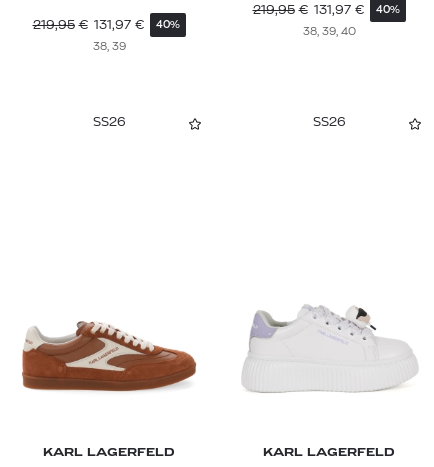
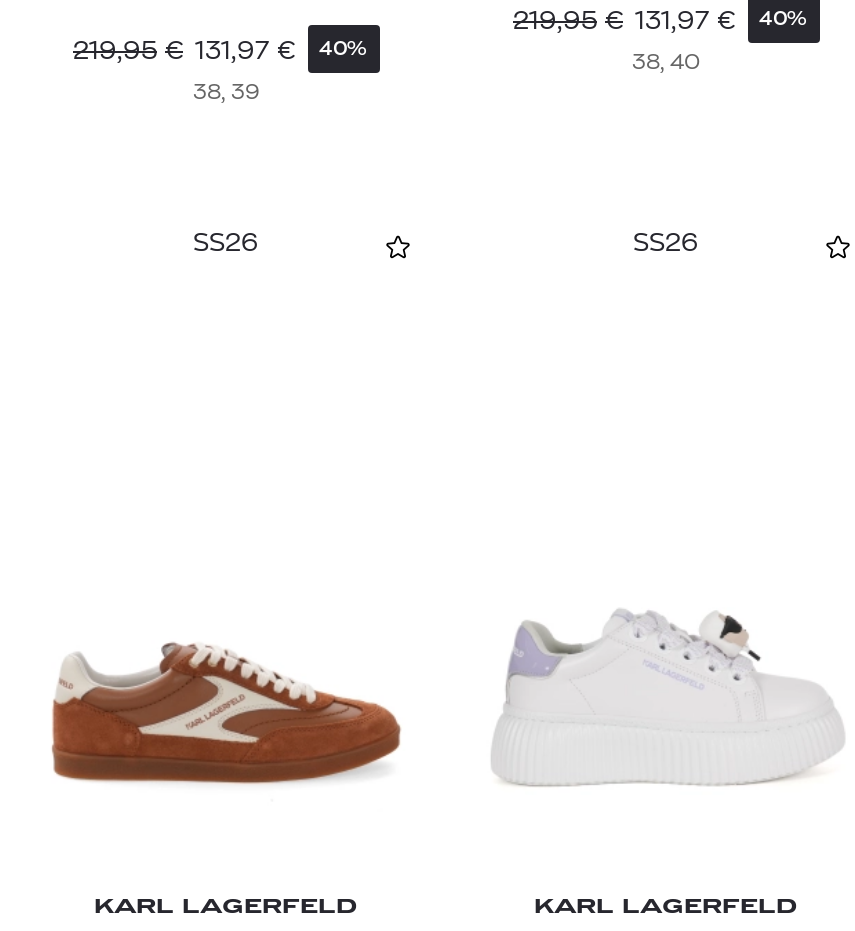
[302,25,355,36] 38, 39, 40 -> [632,51,700,73] 38, 40

